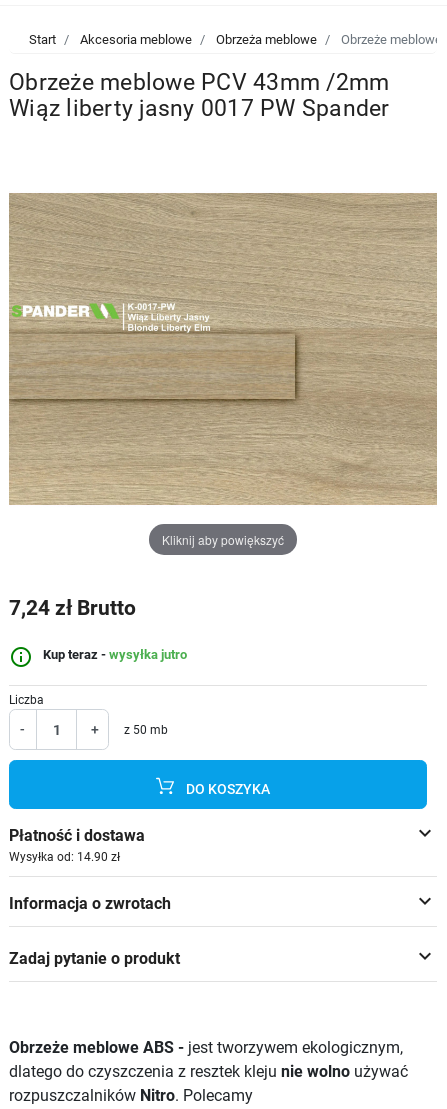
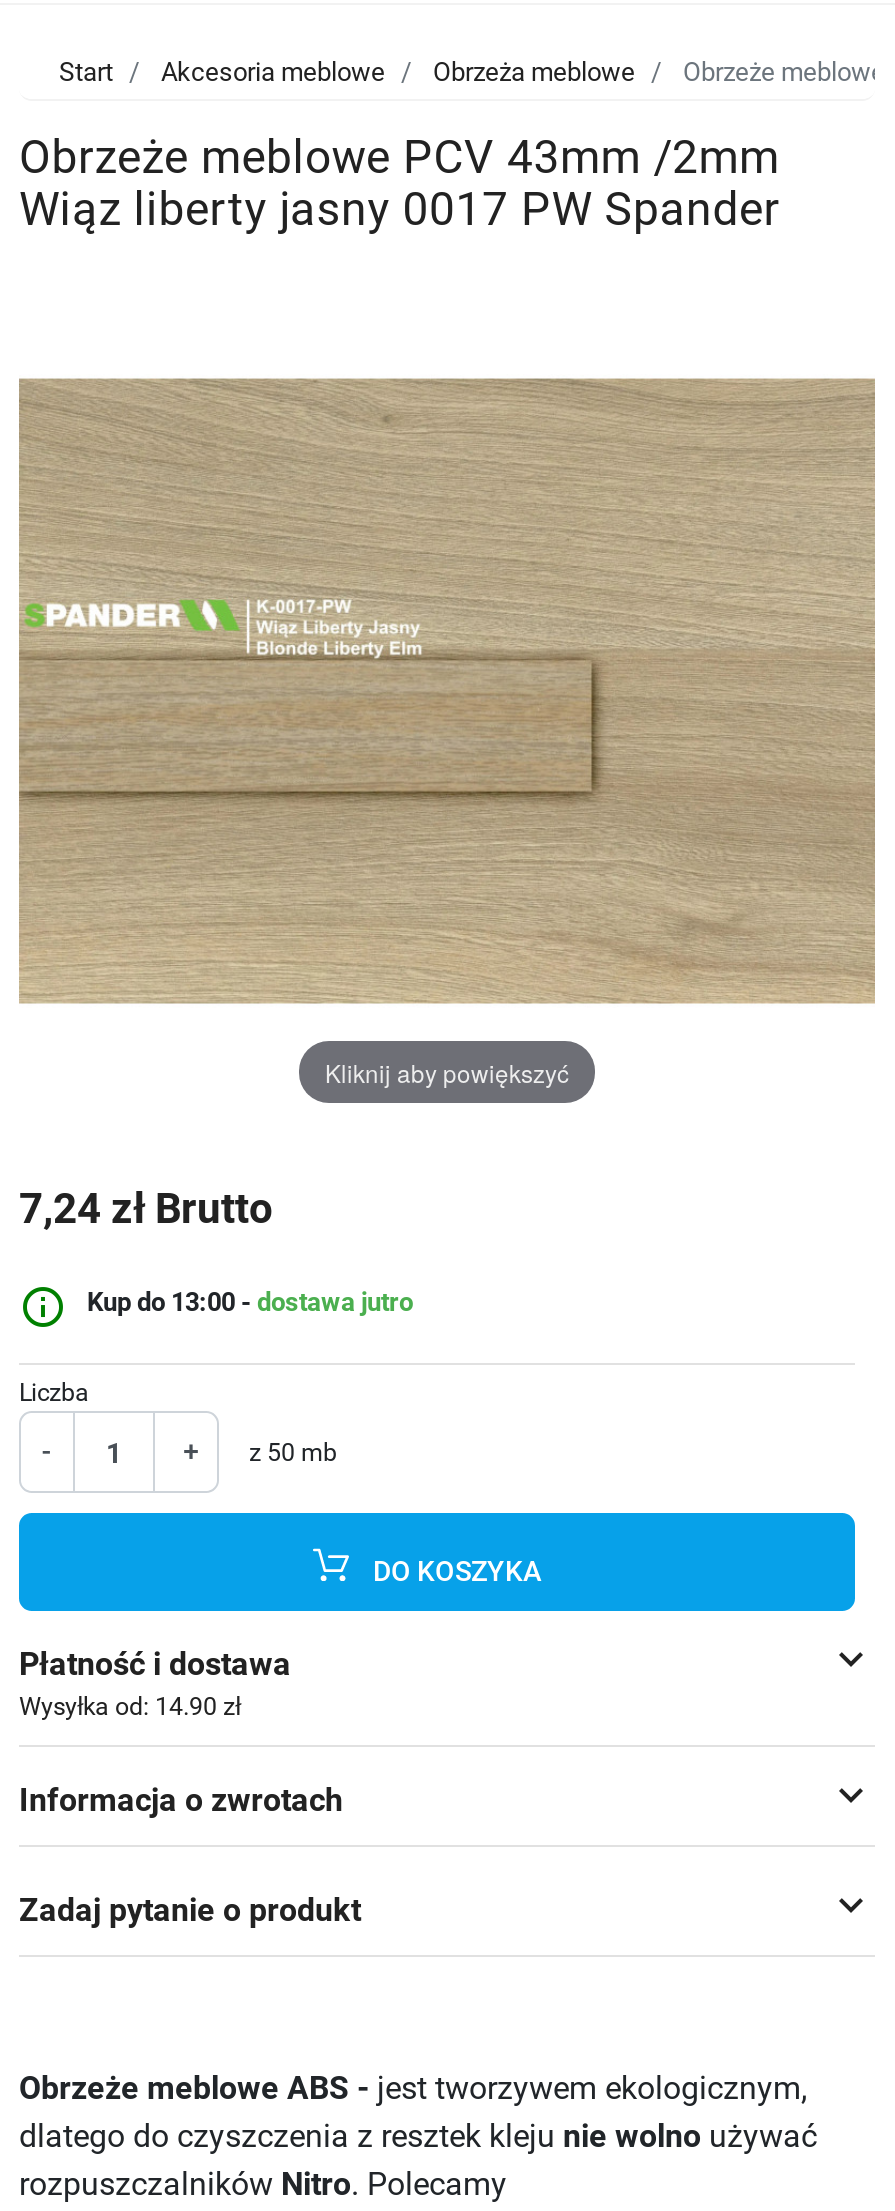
[43,647,187,662] Kup teraz - wysyłka jutro -> [87,1287,413,1317] Kup do 13:00 - dostawa jutro

